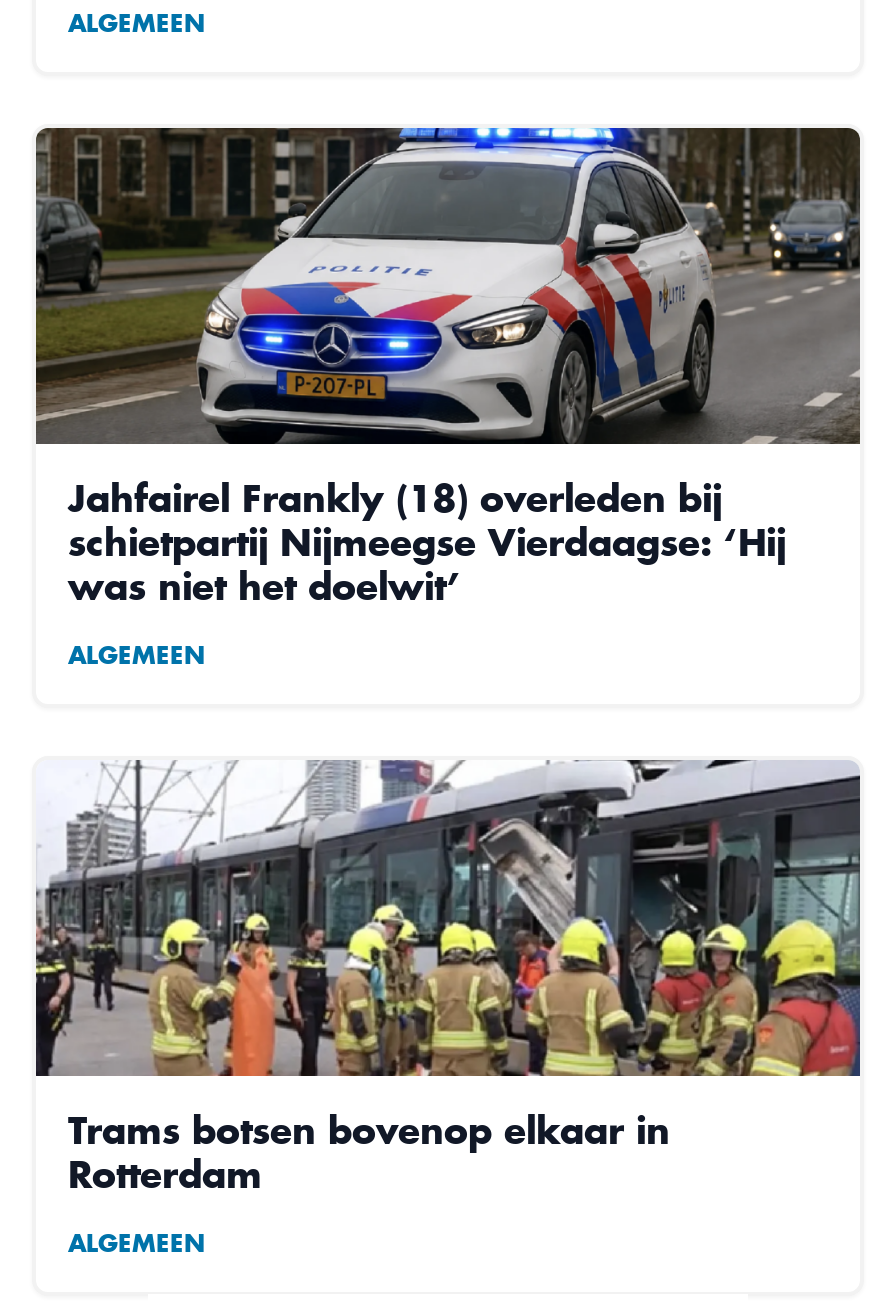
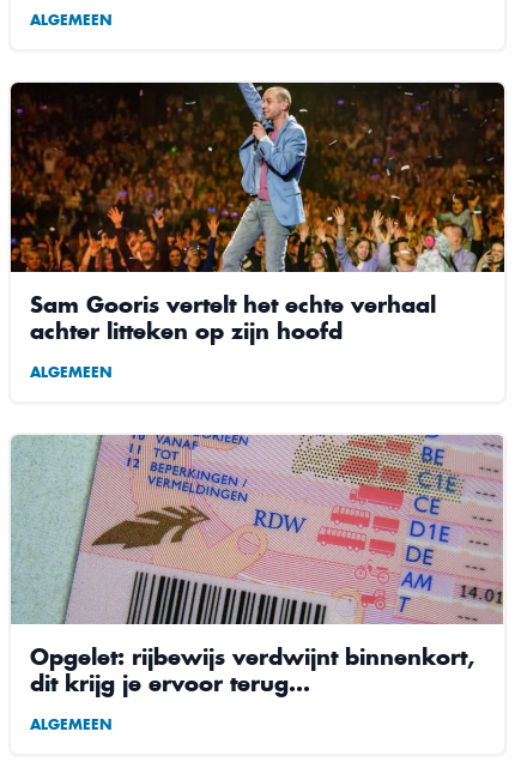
[34,127,862,611] [image] | Jahfairel Frankly (18) overleden bij | schietpartij Nijmeegse Vierdaagse: ‘Hij | was niet het doelwit’ -> [11,81,505,345] [image] | Sam Gooris vertelt het echte verhaal | achter litteken op zijn hoofd
[36,759,862,1199] [image] | Trams botsen bovenop elkaar in | Rotterdam -> [11,434,504,697] [image] | Opgelet: rijbewijs verdwijnt binnenkort, | dit krijg je ervoor terug…

